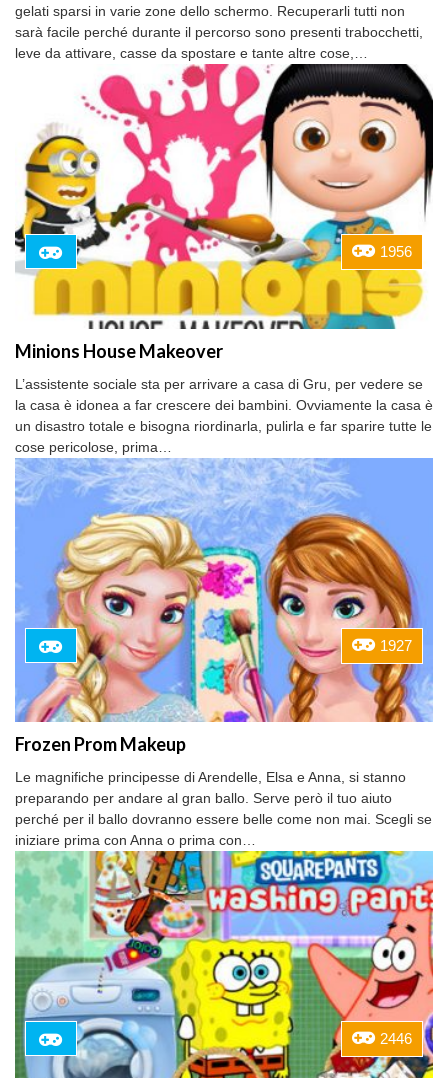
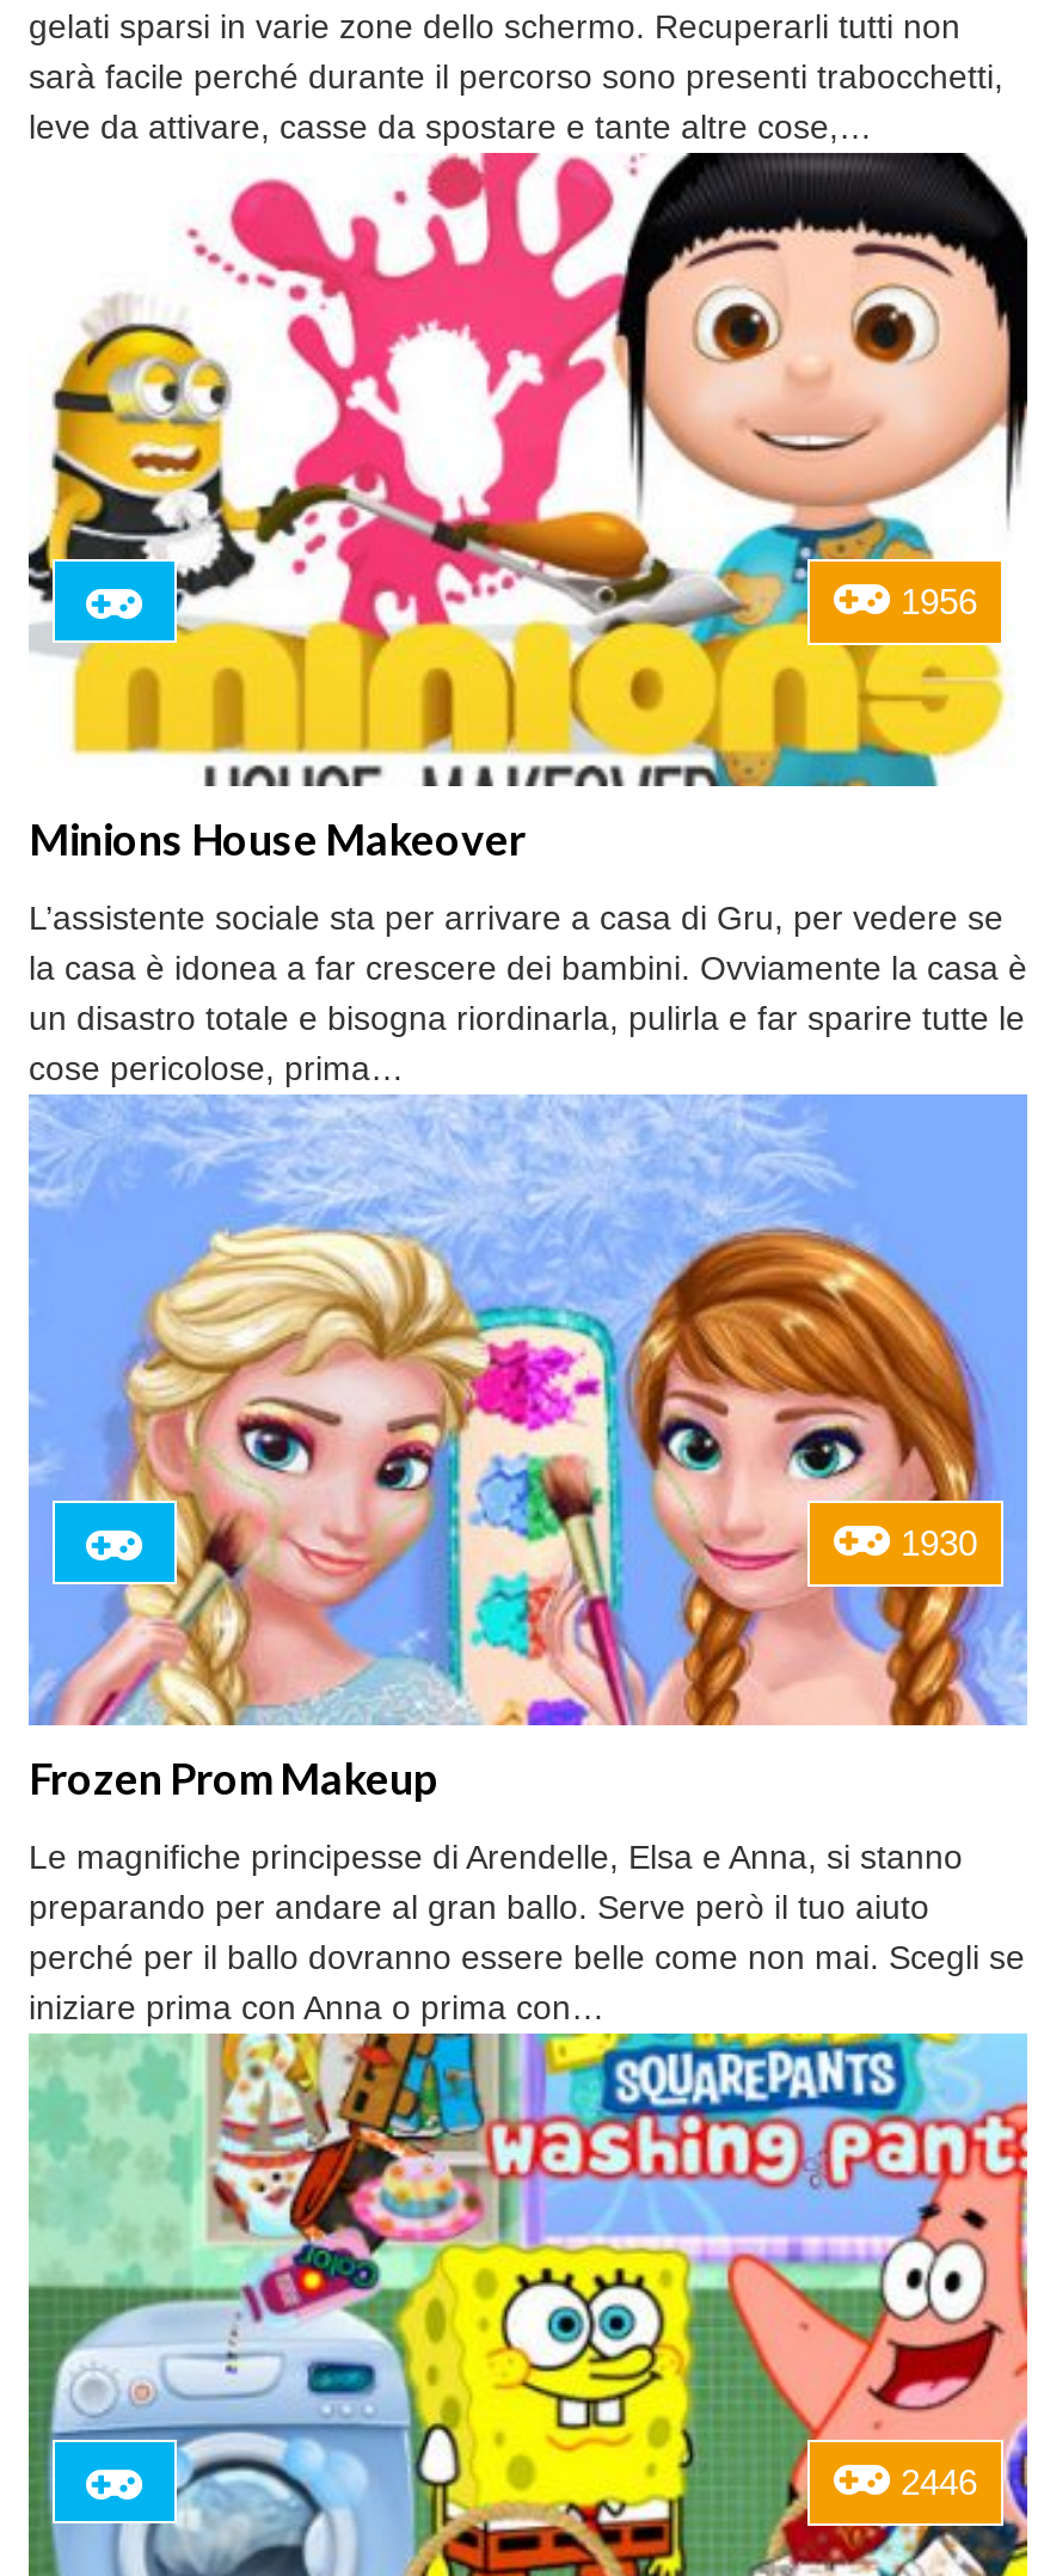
[380,637,412,654] 1927 -> [901,1521,977,1562] 1930

